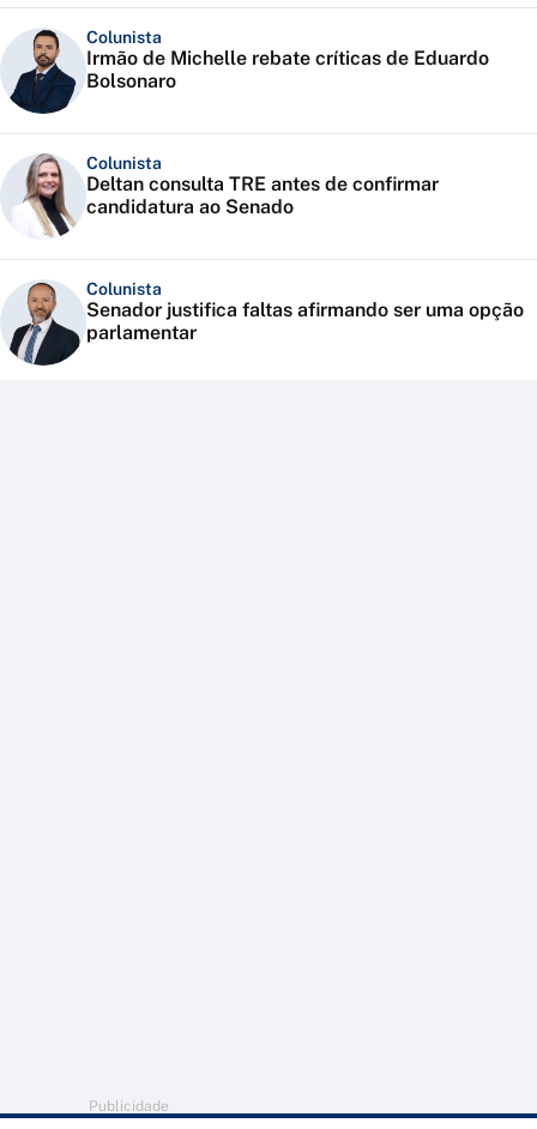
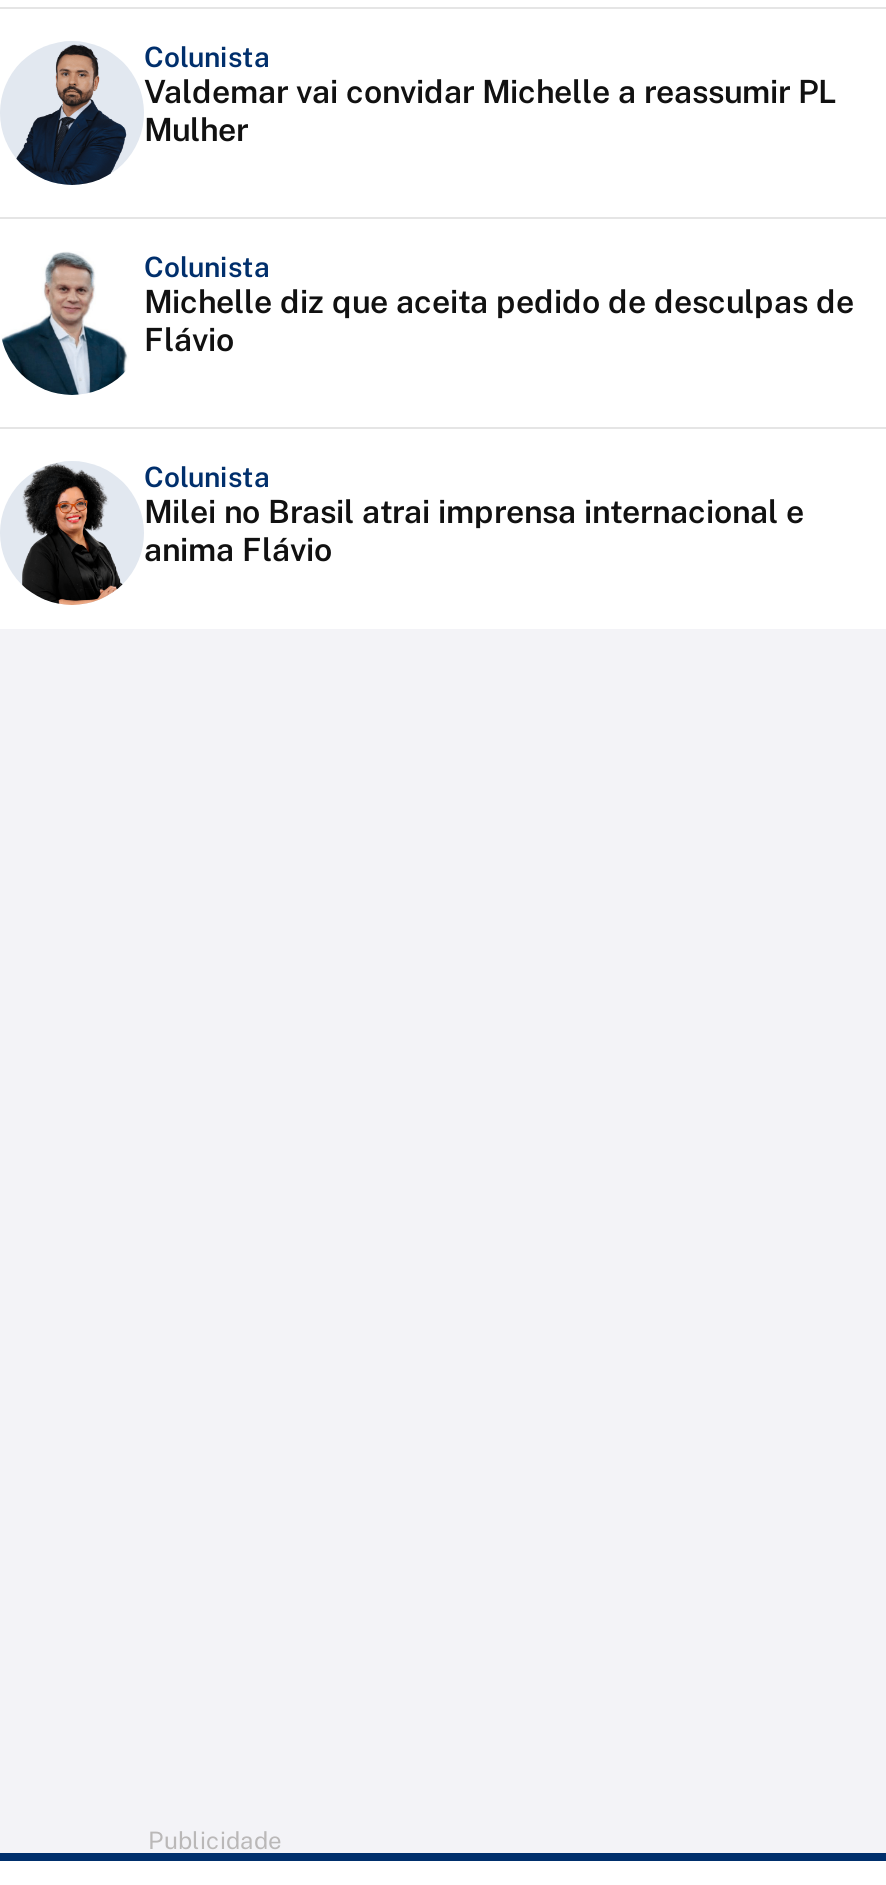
[86,47,489,93] Irmão de Michelle rebate críticas de Eduardo | Bolsonaro -> [144,74,836,150] Valdemar vai convidar Michelle a reassumir PL | Mulher
[4,153,439,240] [image] | Deltan consulta TRE antes de confirmar | candidatura ao Senado -> [6,255,854,397] [image] | Michelle diz que aceita pedido de desculpas de | Flávio
[8,282,524,367] [image] | Senador justifica faltas afirmando ser uma opção | parlamentar -> [16,463,804,607] [image] | Milei no Brasil atrai imprensa internacional e | anima Flávio

